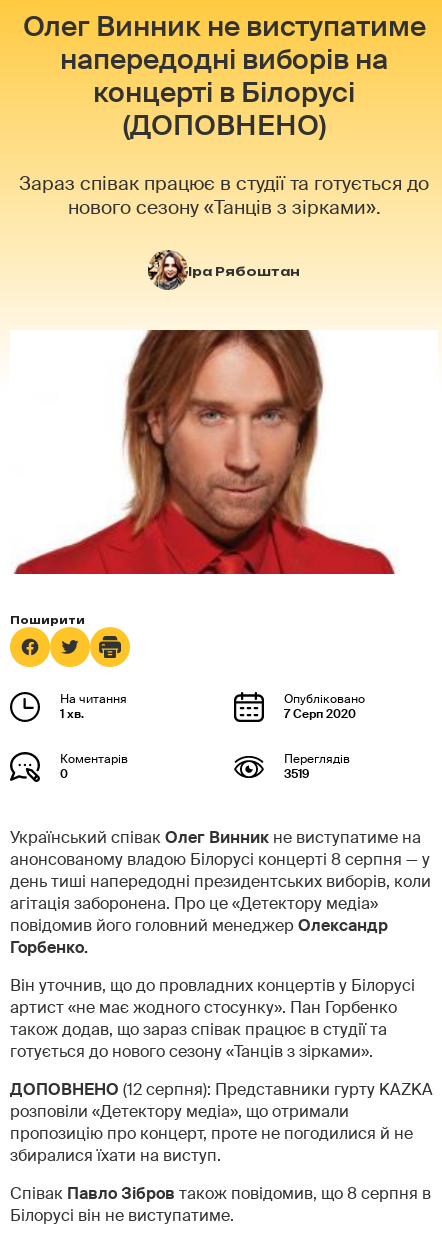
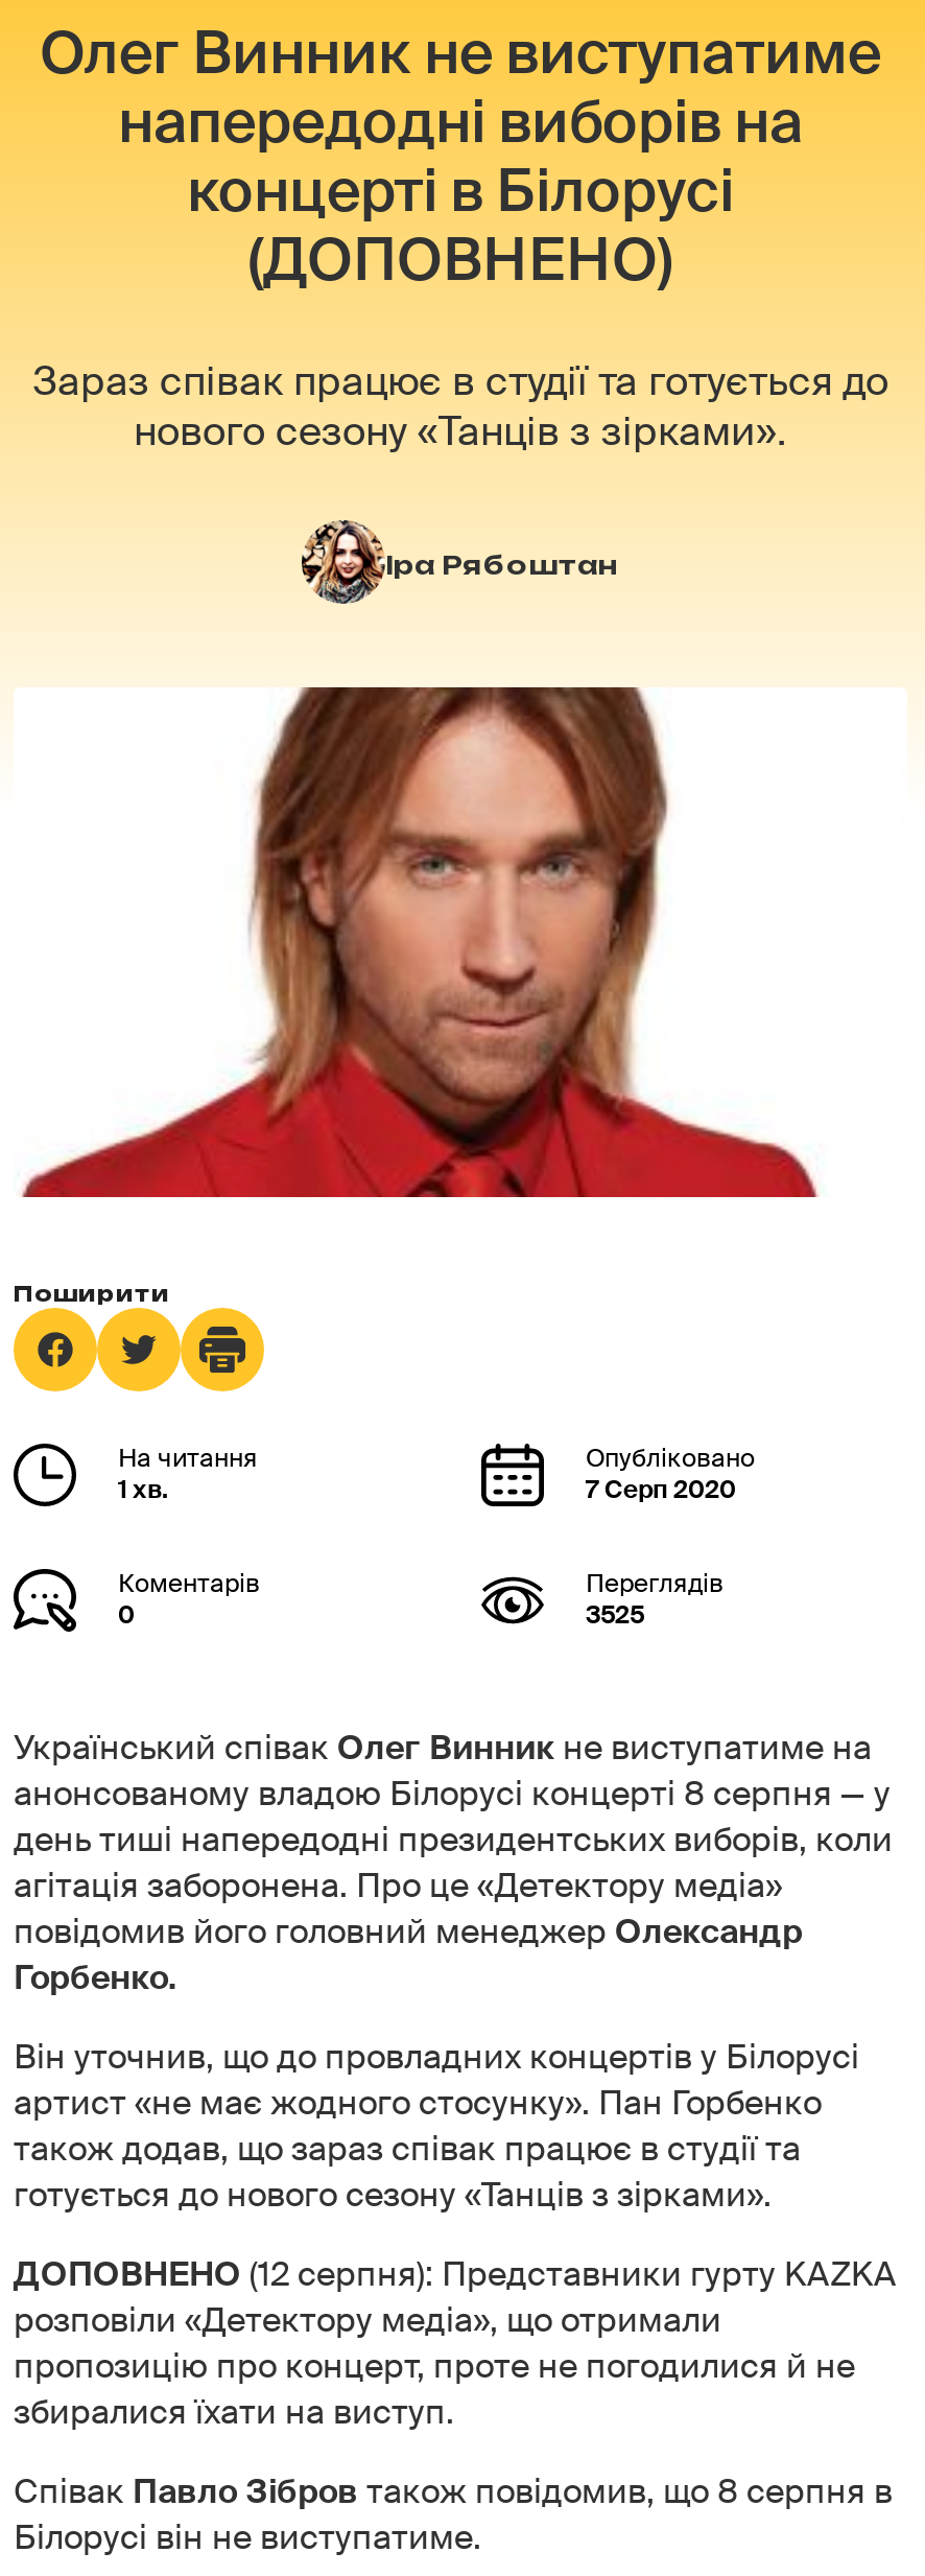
[284,766,309,782] 3519 -> [586,1599,644,1632] 3525

